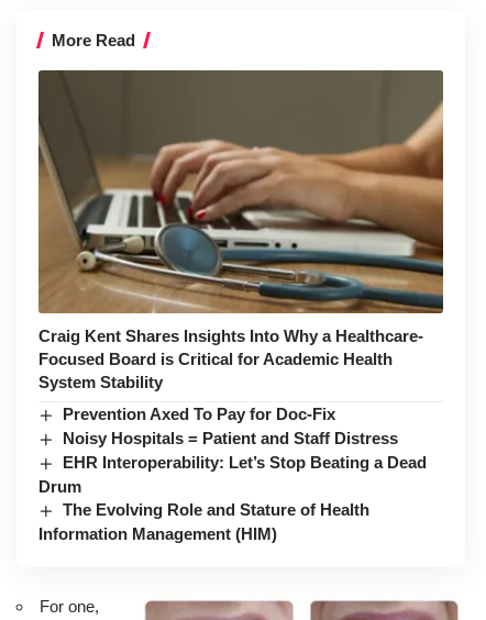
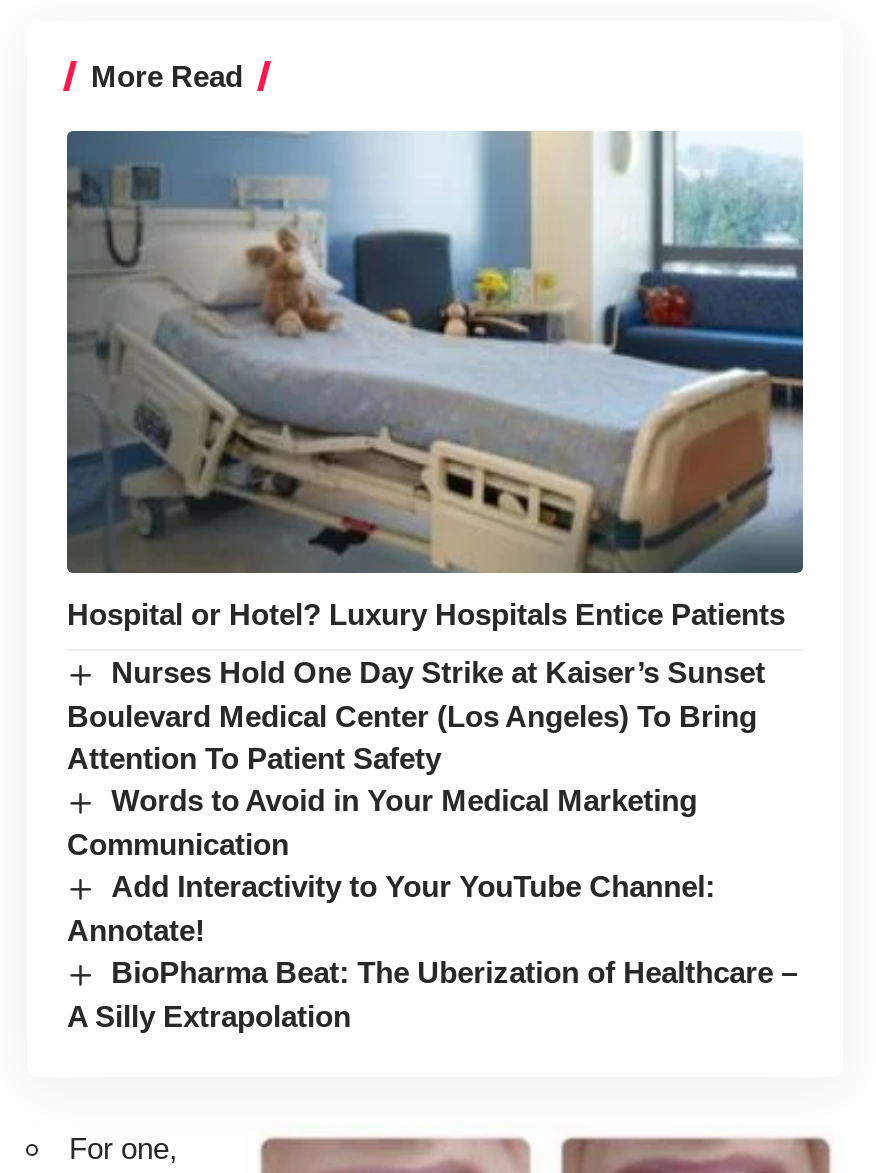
[37,69,444,391] [image] | Craig Kent Shares Insights Into Why a Healthcare- | Focused Board is Critical for Academic Health | System Stability -> [65,129,805,631] [image] | Hospital or Hotel? Luxury Hospitals Entice Patients
[38,404,427,543] Prevention Axed To Pay for Doc-Fix | Noisy Hospitals = Patient and Staff Distress | EHR Interoperability: Let’s Stop Beating a Dead | Drum | The Evolving Role and Stature of Health | Information Management (HIM) -> [67,655,797,1033] Nurses Hold One Day Strike at Kaiser’s Sunset | Boulevard Medical Center (Los Angeles) To Bring | Attention To Patient Safety | Words to Avoid in Your Medical Marketing | Communication | Add Interactivity to Your YouTube Channel: | Annotate! | BioPharma Beat: The Uberization of Healthcare – | A Silly Extrapolation

